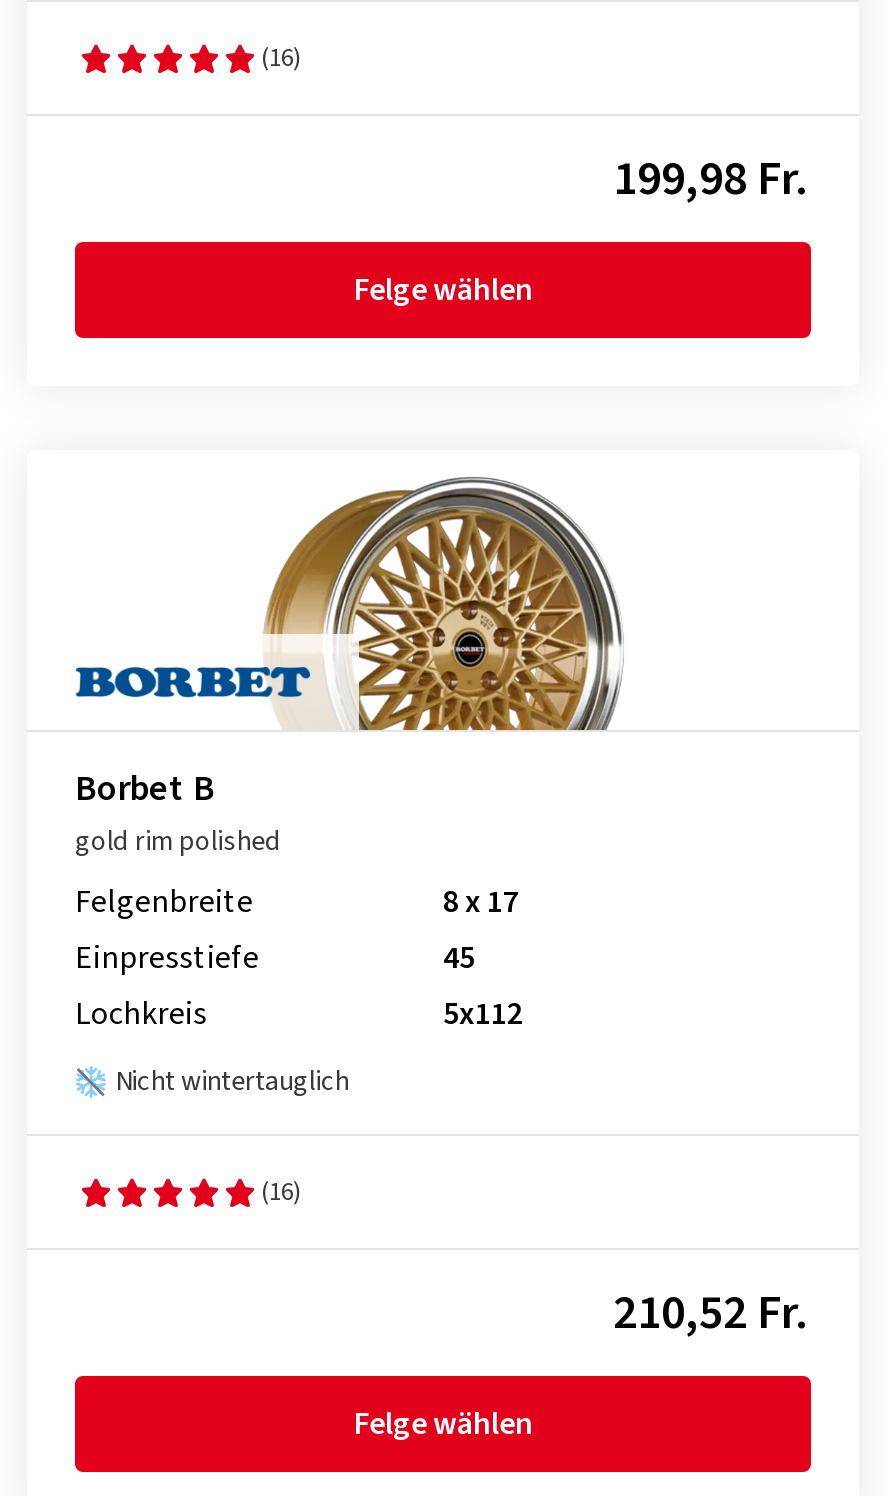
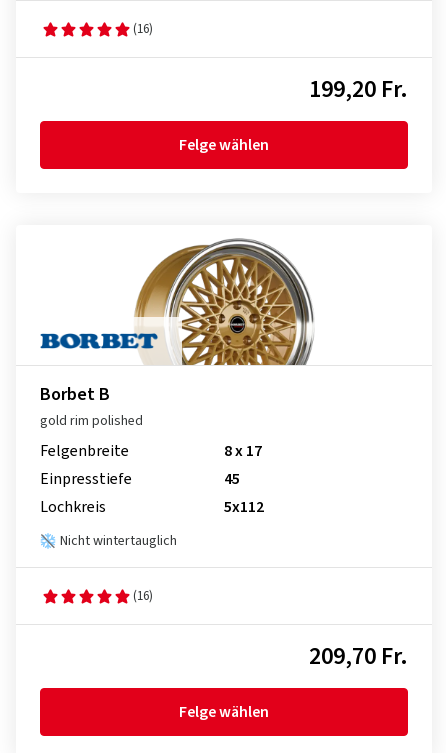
[613,144,811,214] 199,98 Fr. -> [309,72,408,107] 199,20 Fr.
[613,1278,811,1348] 210,52 Fr. -> [309,639,408,674] 209,70 Fr.

